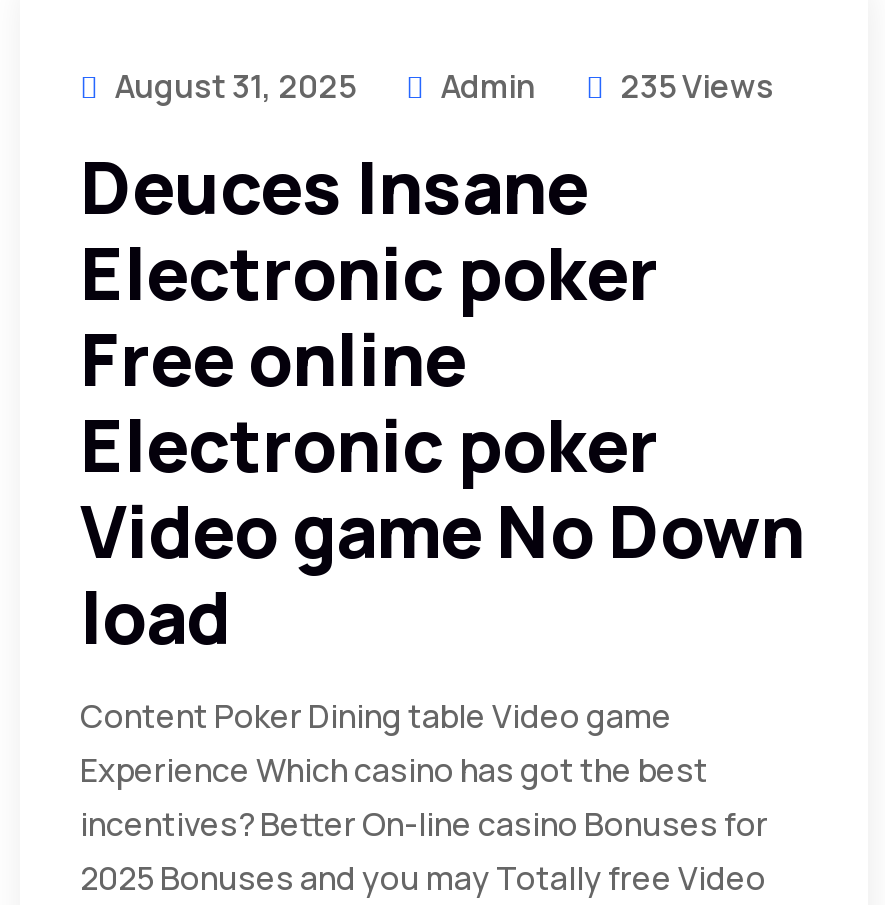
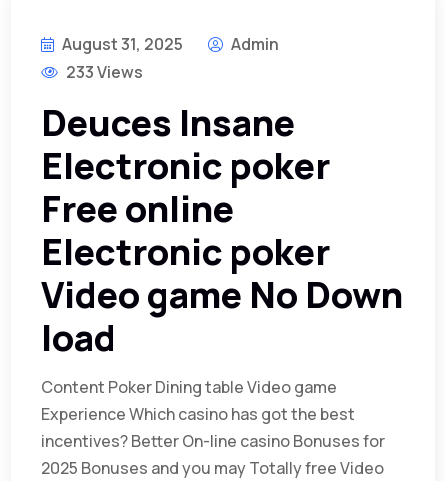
[614,64,774,108] 235 Views -> [63,61,143,83] 233 Views

